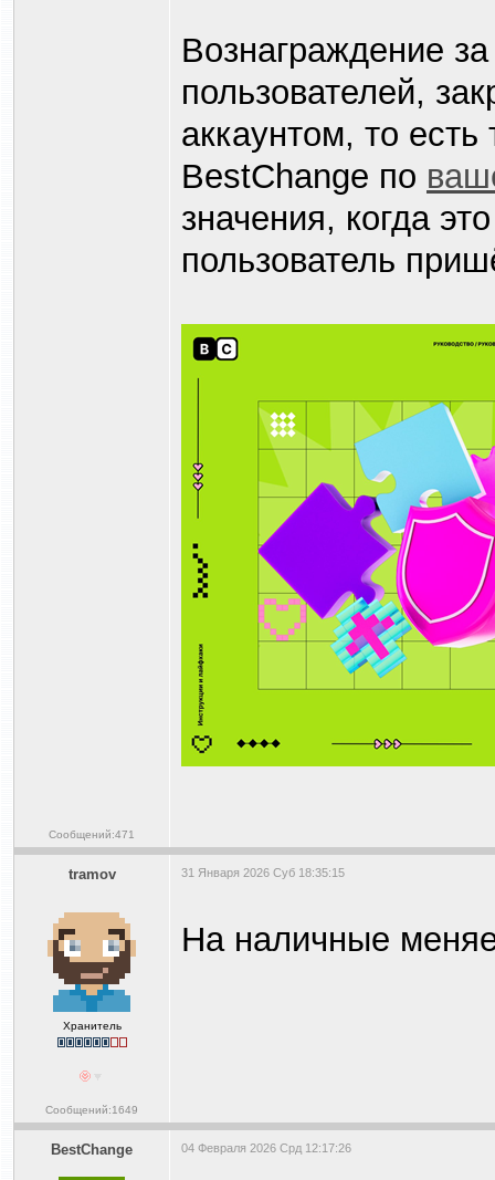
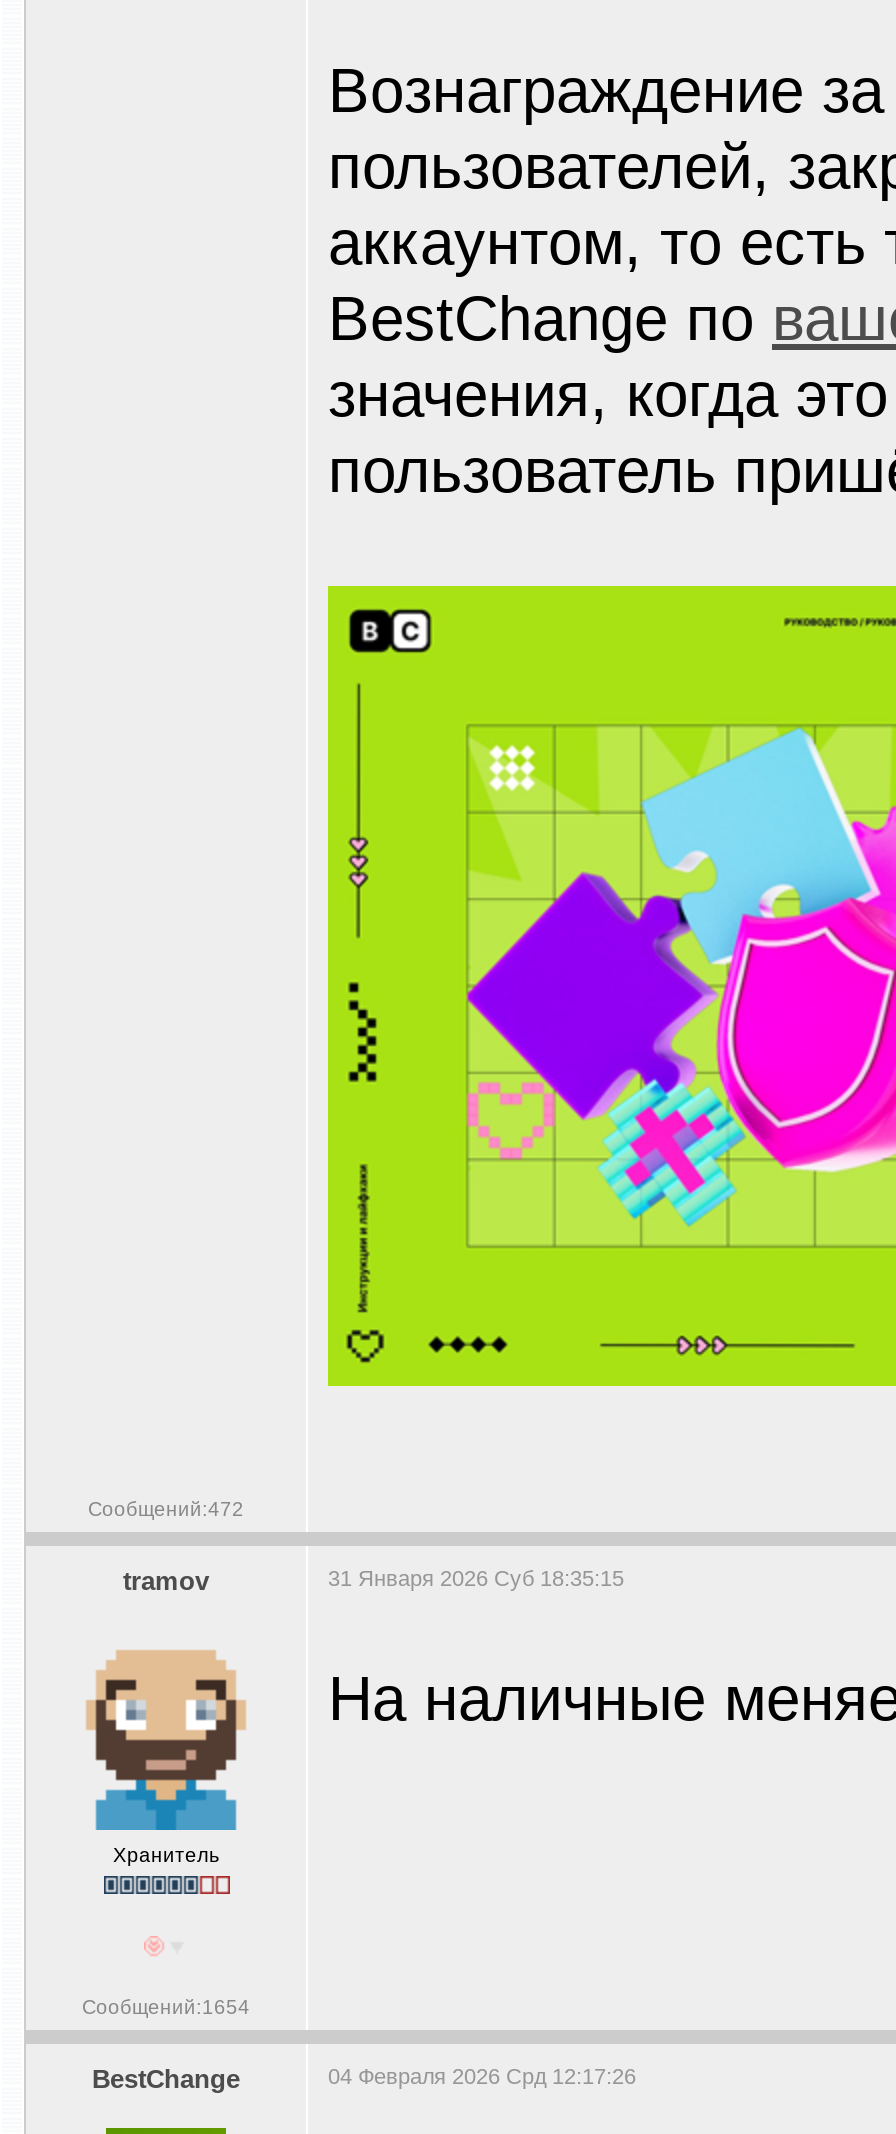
[49,828,135,840] Сообщений:471 -> [88,1498,244,1520] Сообщений:472
[45,1104,138,1116] Сообщений:1649 -> [82,1996,250,2018] Сообщений:1654

